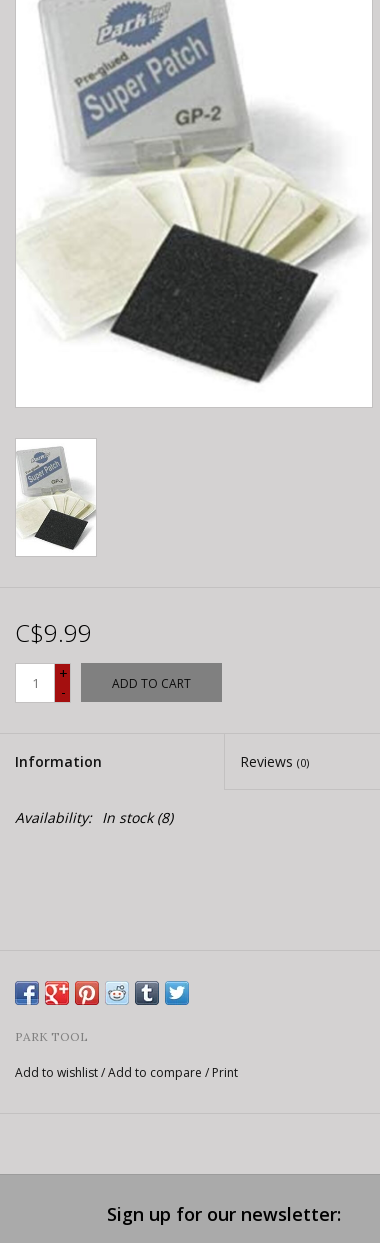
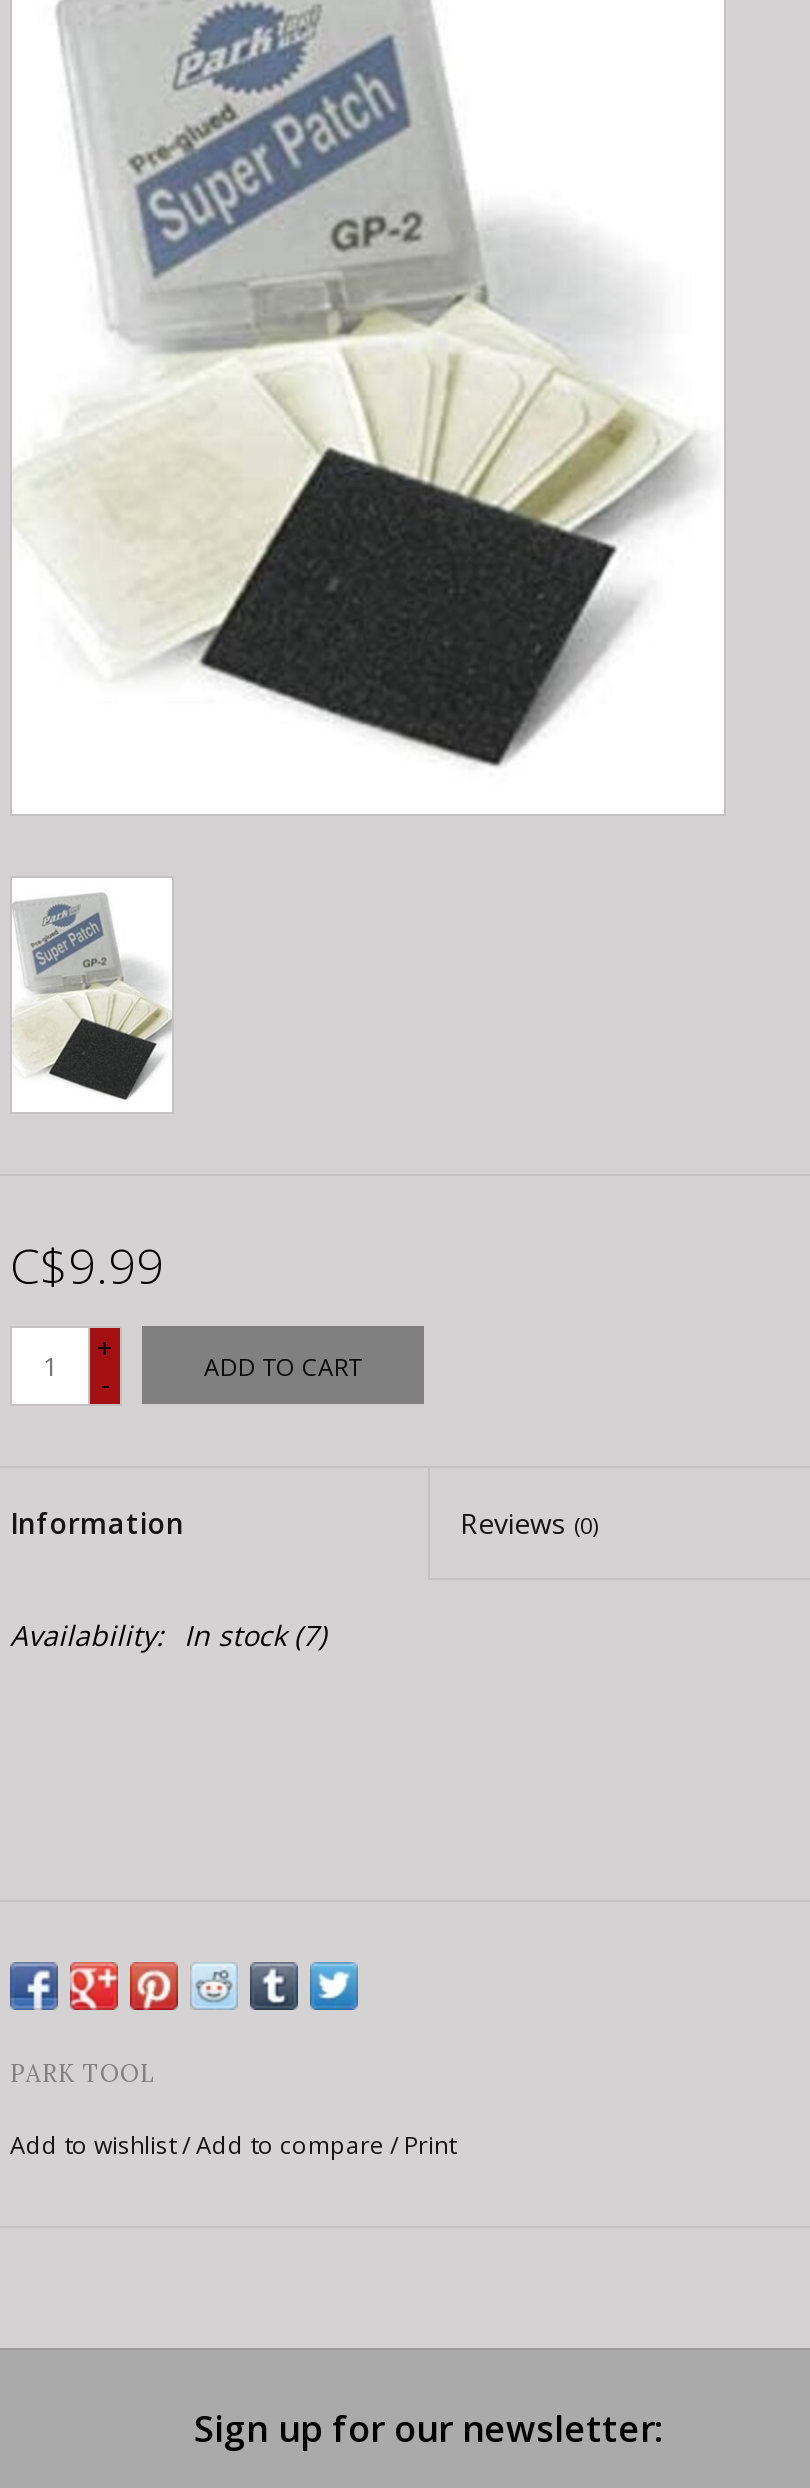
[15,808,173,827] Availability: In stock (8) -> [10,1617,326,1655] Availability: In stock (7)

